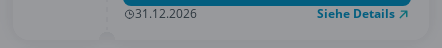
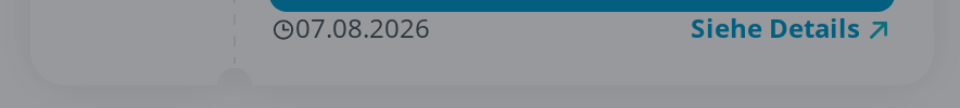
[135,5,197,22] 31.12.2026 -> [295,11,430,48] 07.08.2026

